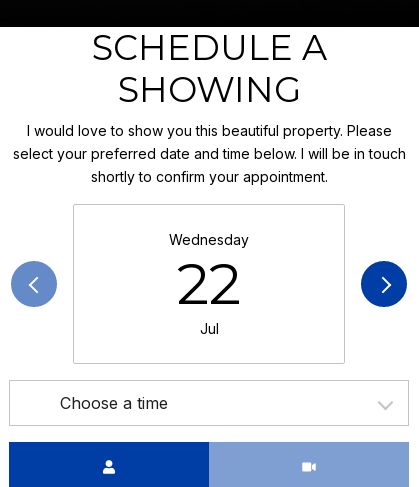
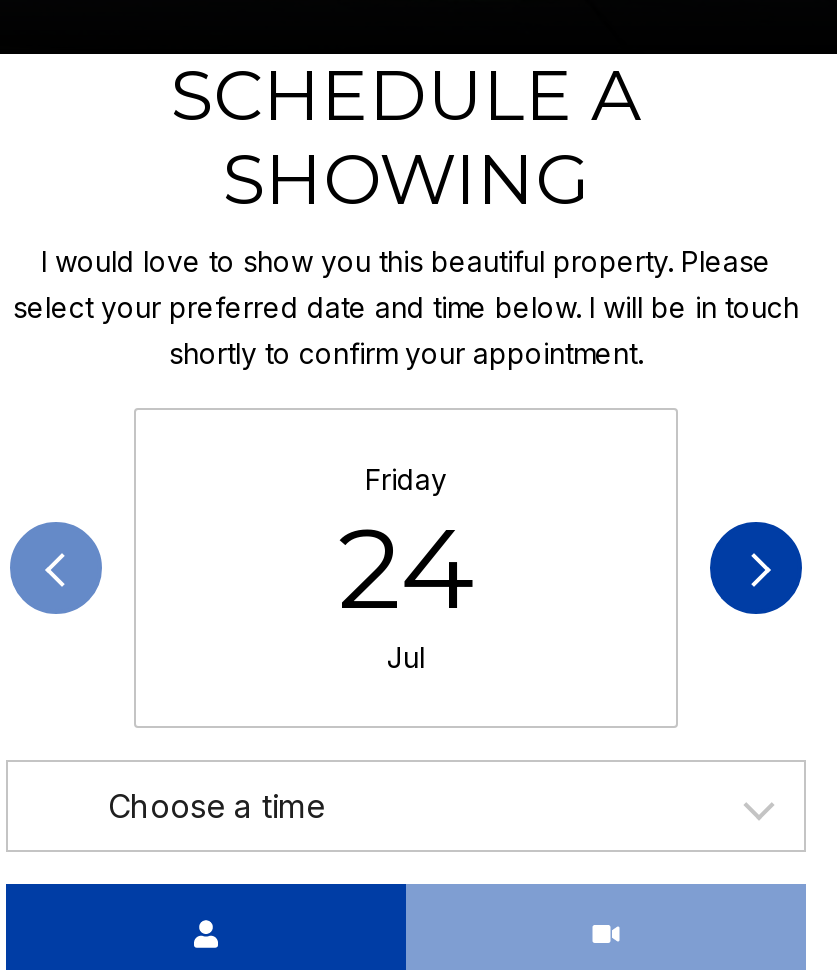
[169,231,249,318] Wednesday | 22 -> [338,461,474,635] Friday | 24

